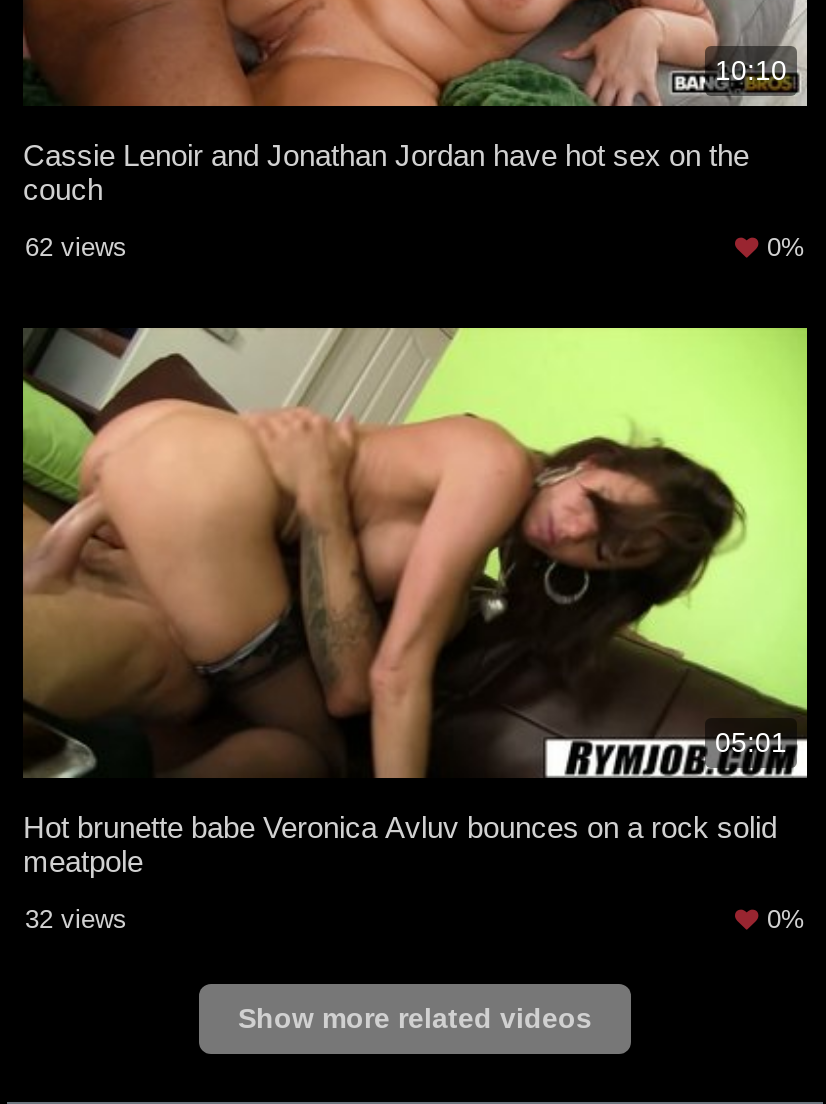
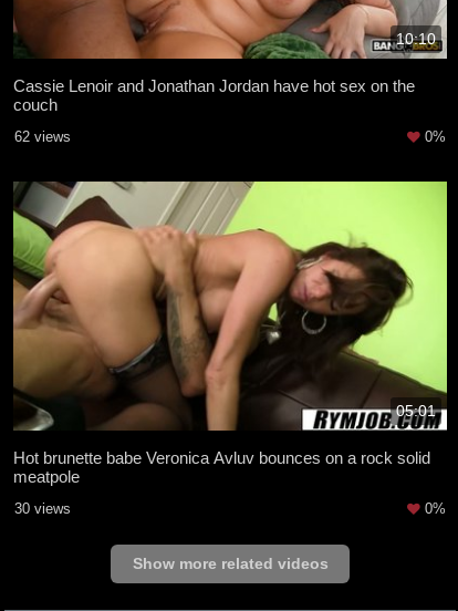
[25,904,127,934] 32 views -> [14,500,71,517] 30 views

